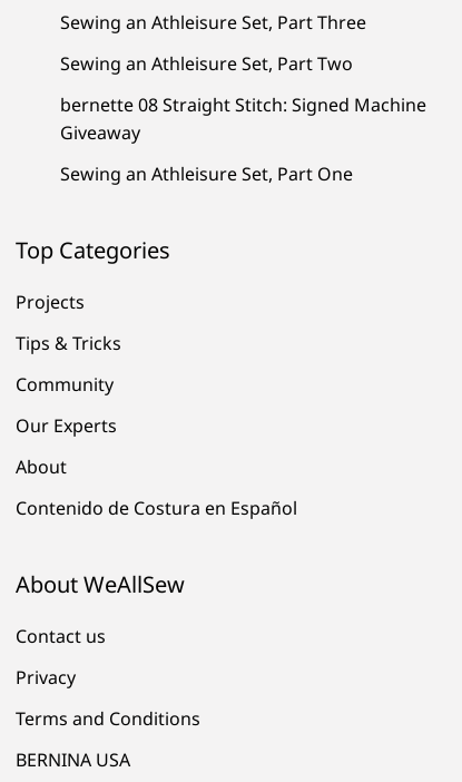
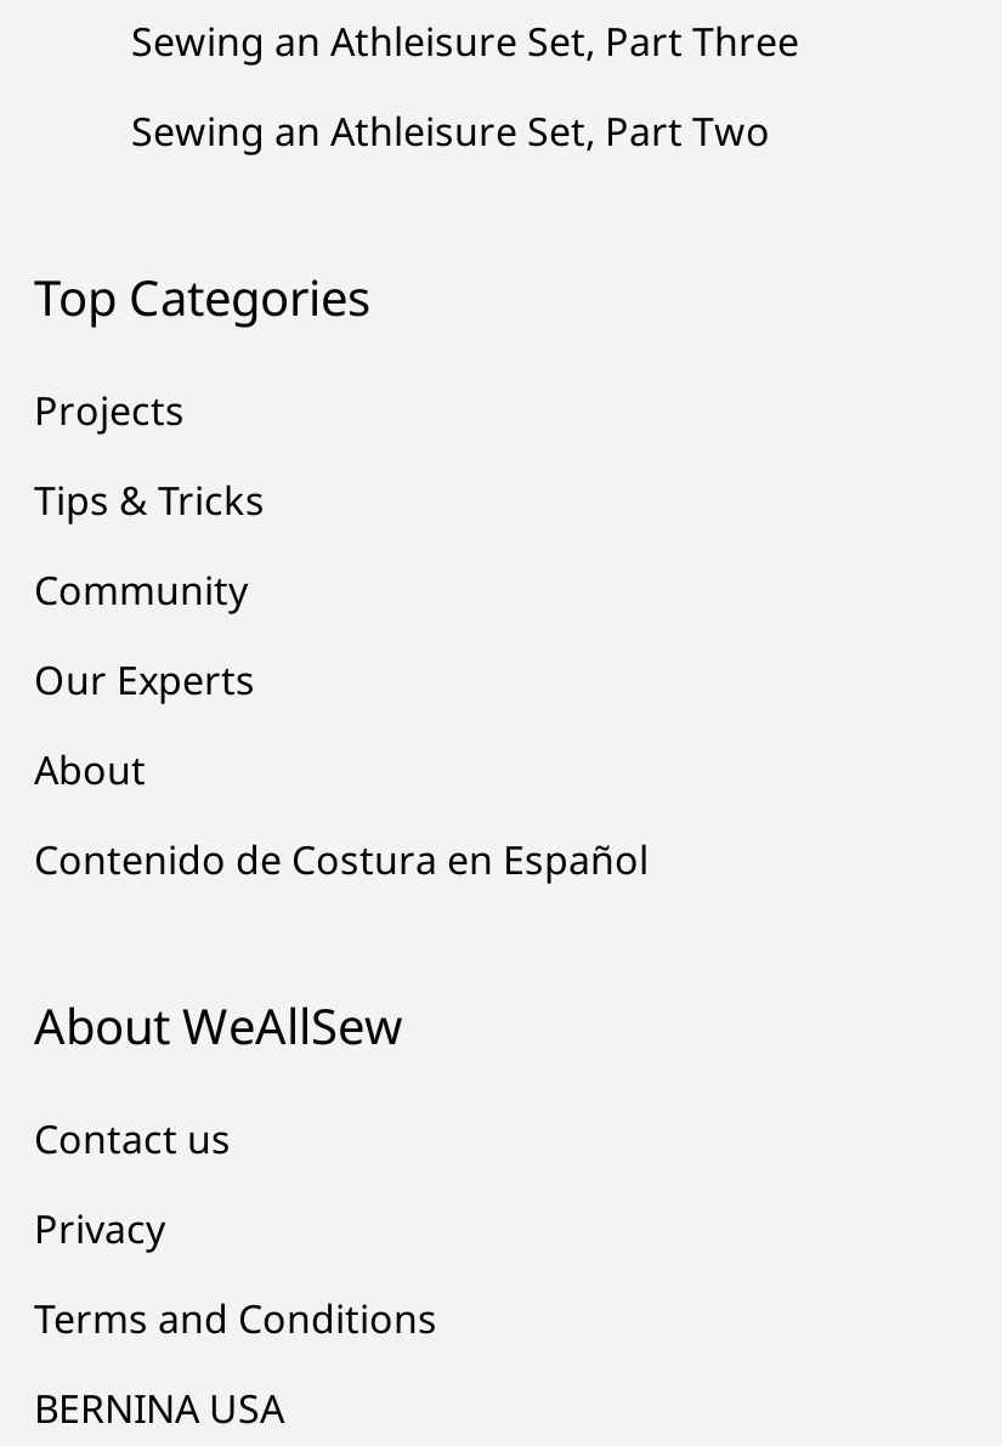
[60,92,426,186] bernette 08 Straight Stitch: Signed Machine | Giveaway | Sewing an Athleisure Set, Part One -> none

